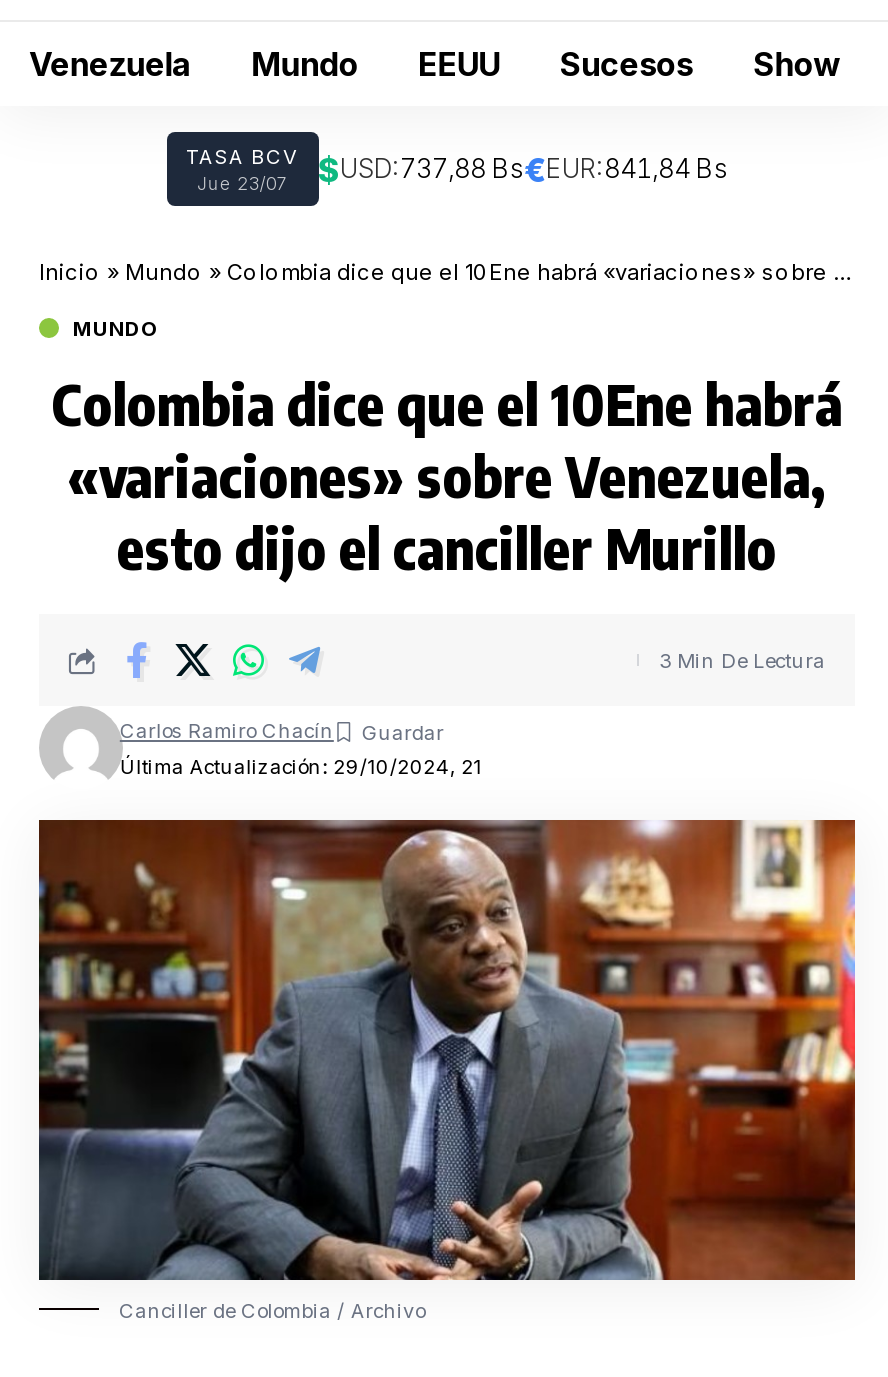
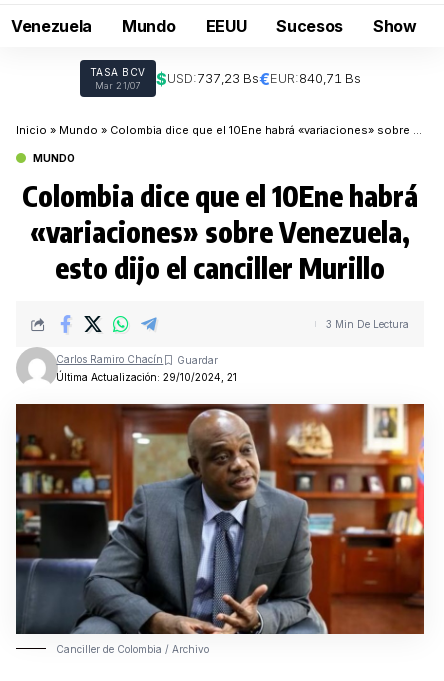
[197,149,728,194] Jue 23/07 | $USD:737,88 Bs€EUR:841,84 Bs -> [95,69,360,91] Mar 21/07 | $USD:737,23 Bs€EUR:840,71 Bs

